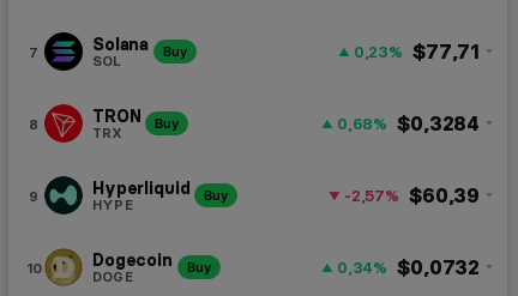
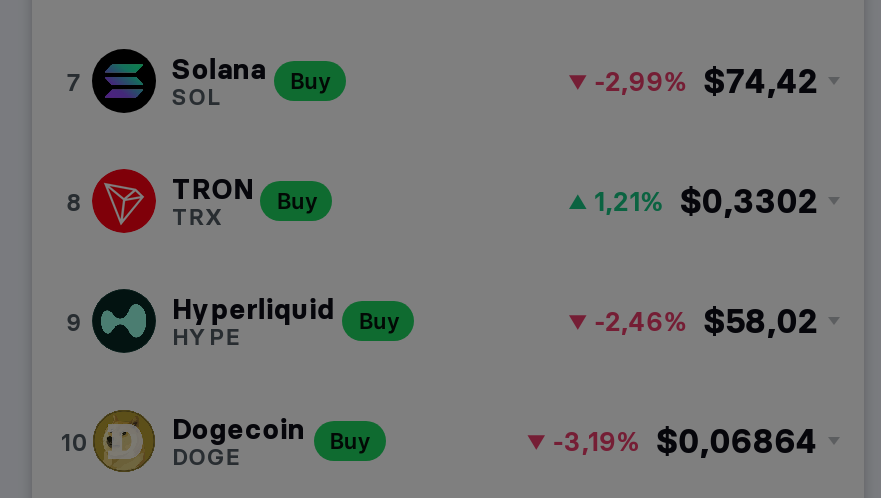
[353,41,403,62] 0,23% -> [594,64,688,98] -2,99%
[412,38,480,65] $77,71 -> [704,59,818,103] $74,42
[337,113,388,134] 0,68% -> [594,184,664,218] 1,21%
[397,110,480,137] $0,3284 -> [680,179,818,223] $0,3302
[344,185,399,206] -2,57% -> [594,304,688,338] -2,46%
[409,182,480,209] $60,39 -> [704,299,818,343] $58,02
[337,257,388,278] 0,34% -> [552,424,641,458] -3,19%
[397,254,480,281] $0,0732 -> [657,419,818,463] $0,06864

